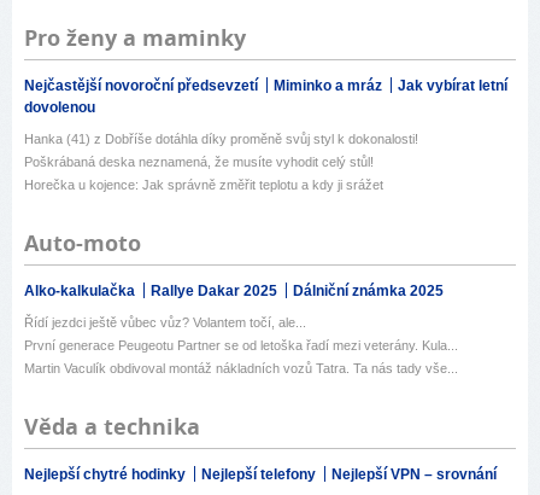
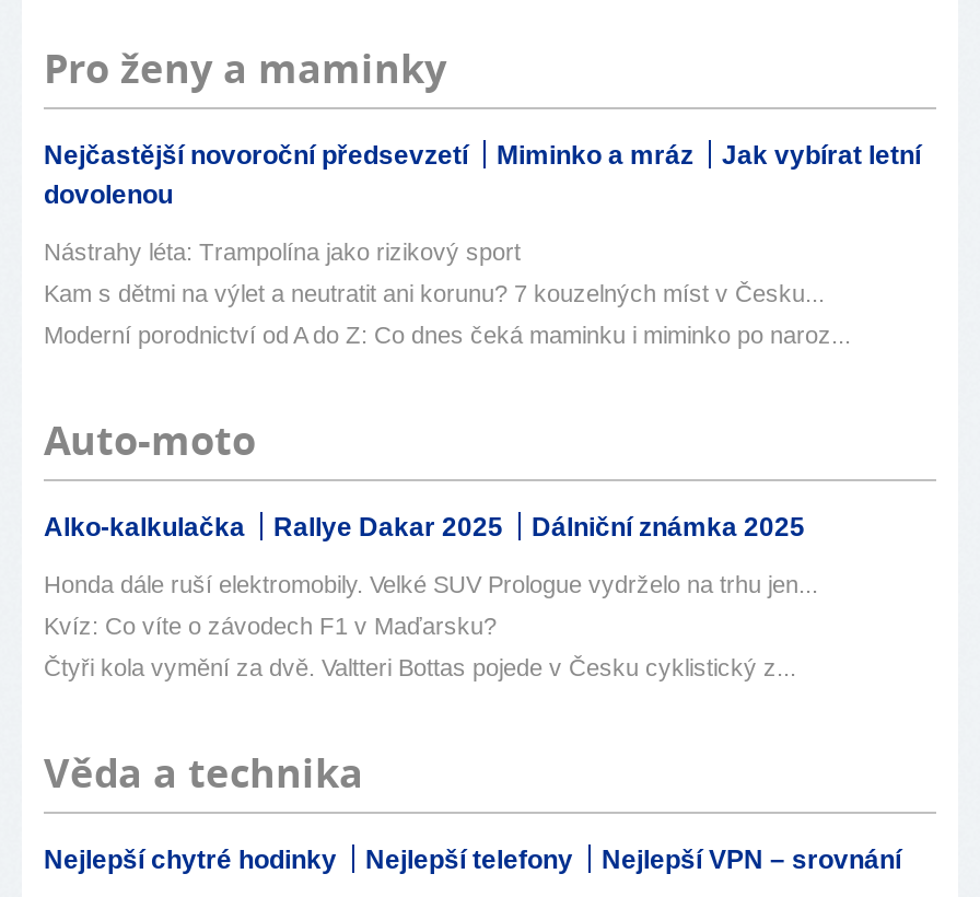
[24,131,418,146] Hanka (41) z Dobříše dotáhla díky proměně svůj styl k dokonalosti! -> [44,238,521,264] Nástrahy léta: Trampolína jako rizikový sport
[24,154,374,169] Poškrábaná deska neznamená, že musíte vyhodit celý stůl! -> [44,279,825,306] Kam s dětmi na výlet a neutratit ani korunu? 7 kouzelných míst v Česku...
[24,177,383,192] Horečka u kojence: Jak správně změřit teplotu a kdy ji srážet -> [44,321,851,347] Moderní porodnictví od A do Z: Co dnes čeká maminku i miminko po naroz...
[24,315,306,329] Řídí jezdci ještě vůbec vůz? Volantem točí, ale... -> [44,570,818,597] Honda dále ruší elektromobily. Velké SUV Prologue vydrželo na trhu jen...
[24,338,458,352] První generace Peugeotu Partner se od letoška řadí mezi veterány. Kula... -> [44,612,497,638] Kvíz: Co víte o závodech F1 v Maďarsku?
[24,361,458,375] Martin Vaculík obdivoval montáž nákladních vozů Tatra. Ta nás tady vše... -> [44,653,796,680] Čtyři kola vymění za dvě. Valtteri Bottas pojede v Česku cyklistický z...

